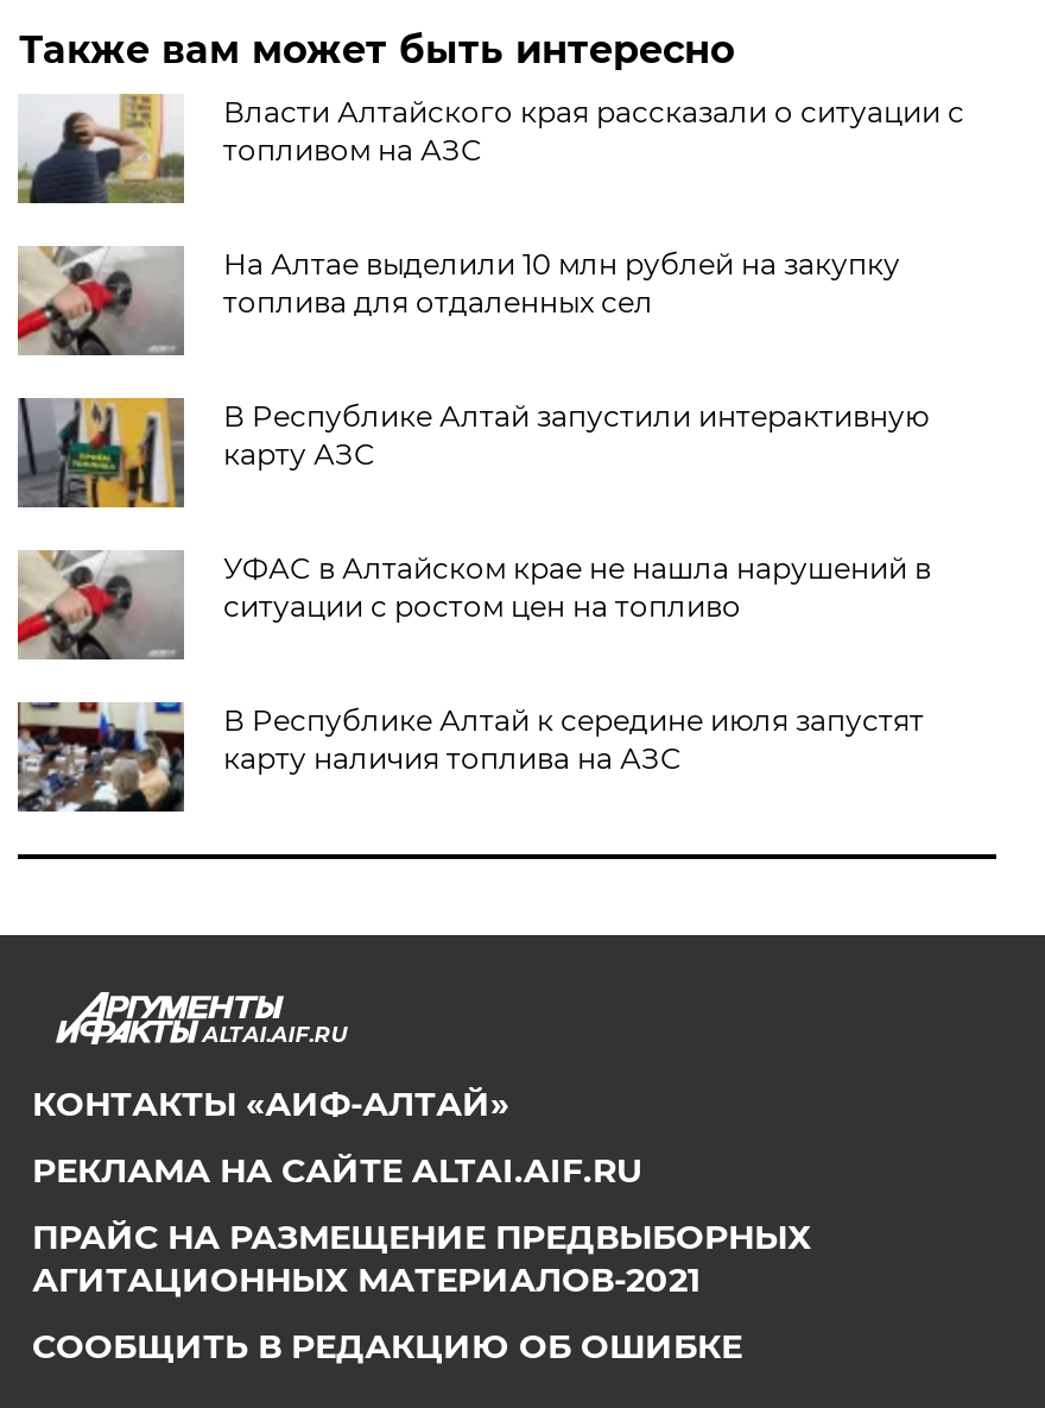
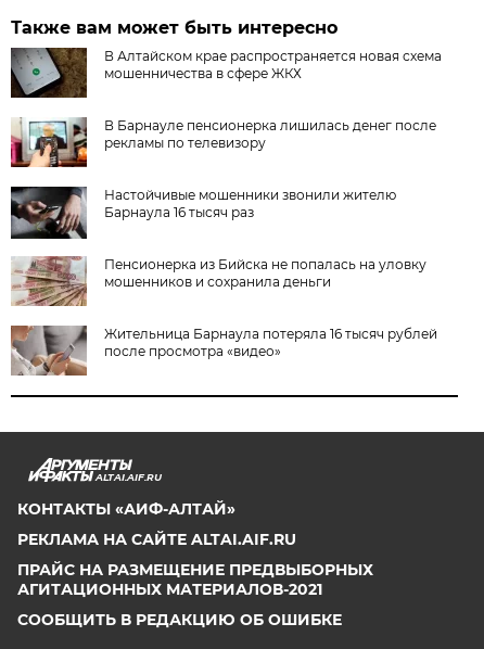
[15,91,964,206] [image] | Власти Алтайского края рассказали о ситуации с | топливом на АЗС -> [10,47,442,99] [image] | В Алтайском крае распространяется новая схема | мошенничества в сфере ЖКХ
[18,244,900,358] [image] | На Алтае выделили 10 млн рублей на закупку | топлива для отдаленных сел -> [11,117,437,168] [image] | В Барнауле пенсионерка лишилась денег после | рекламы по телевизору
[15,396,928,512] [image] | В Республике Алтай запустили интерактивную | карту АЗС -> [11,186,397,240] [image] | Настойчивые мошенники звонили жителю | Барнаула 16 тысяч раз
[15,550,931,662] [image] | УФАС в Алтайском крае не нашла нарушений в | ситуации с ростом цен на топливо -> [11,256,427,307] [image] | Пенсионерка из Бийска не попалась на уловку | мошенников и сохранила деньги
[15,700,924,814] [image] | В Республике Алтай к середине июля запустят | карту наличия топлива на АЗС -> [10,324,438,377] [image] | Жительница Барнаула потеряла 16 тысяч рублей | после просмотра «видео»

